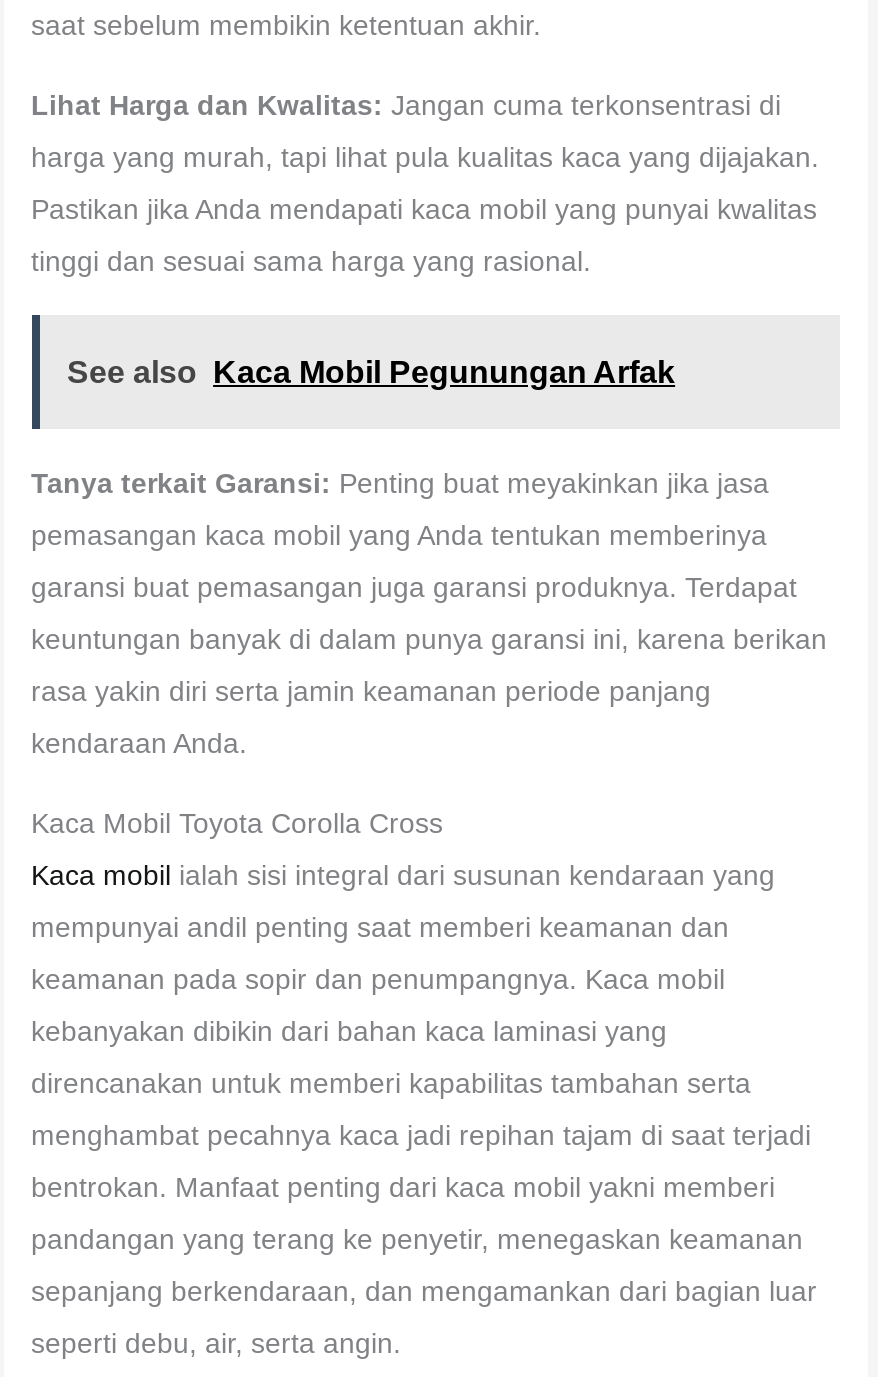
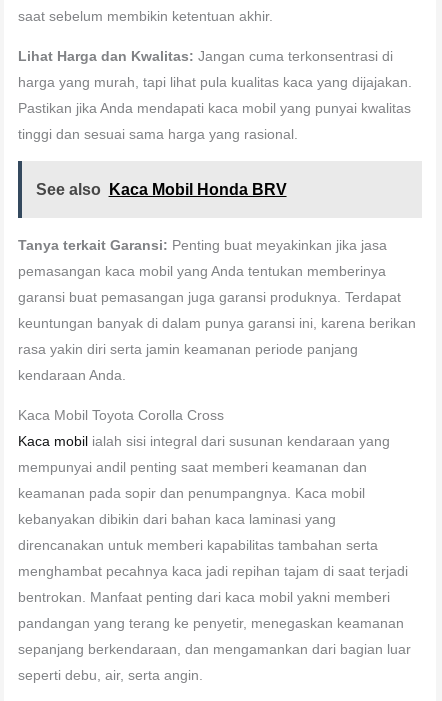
[67,355,675,389] See also Kaca Mobil Pegunungan Arfak -> [35,181,286,198] See also Kaca Mobil Honda BRV

